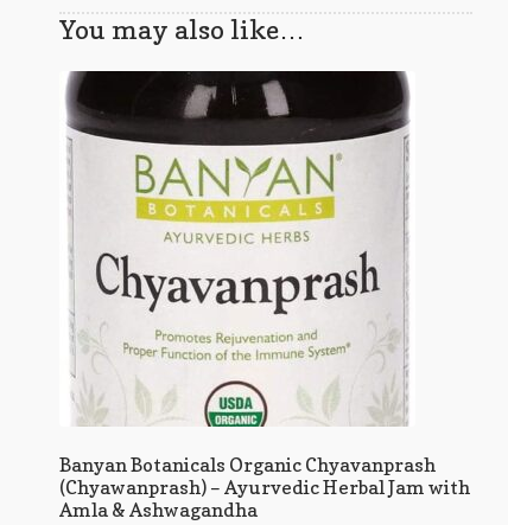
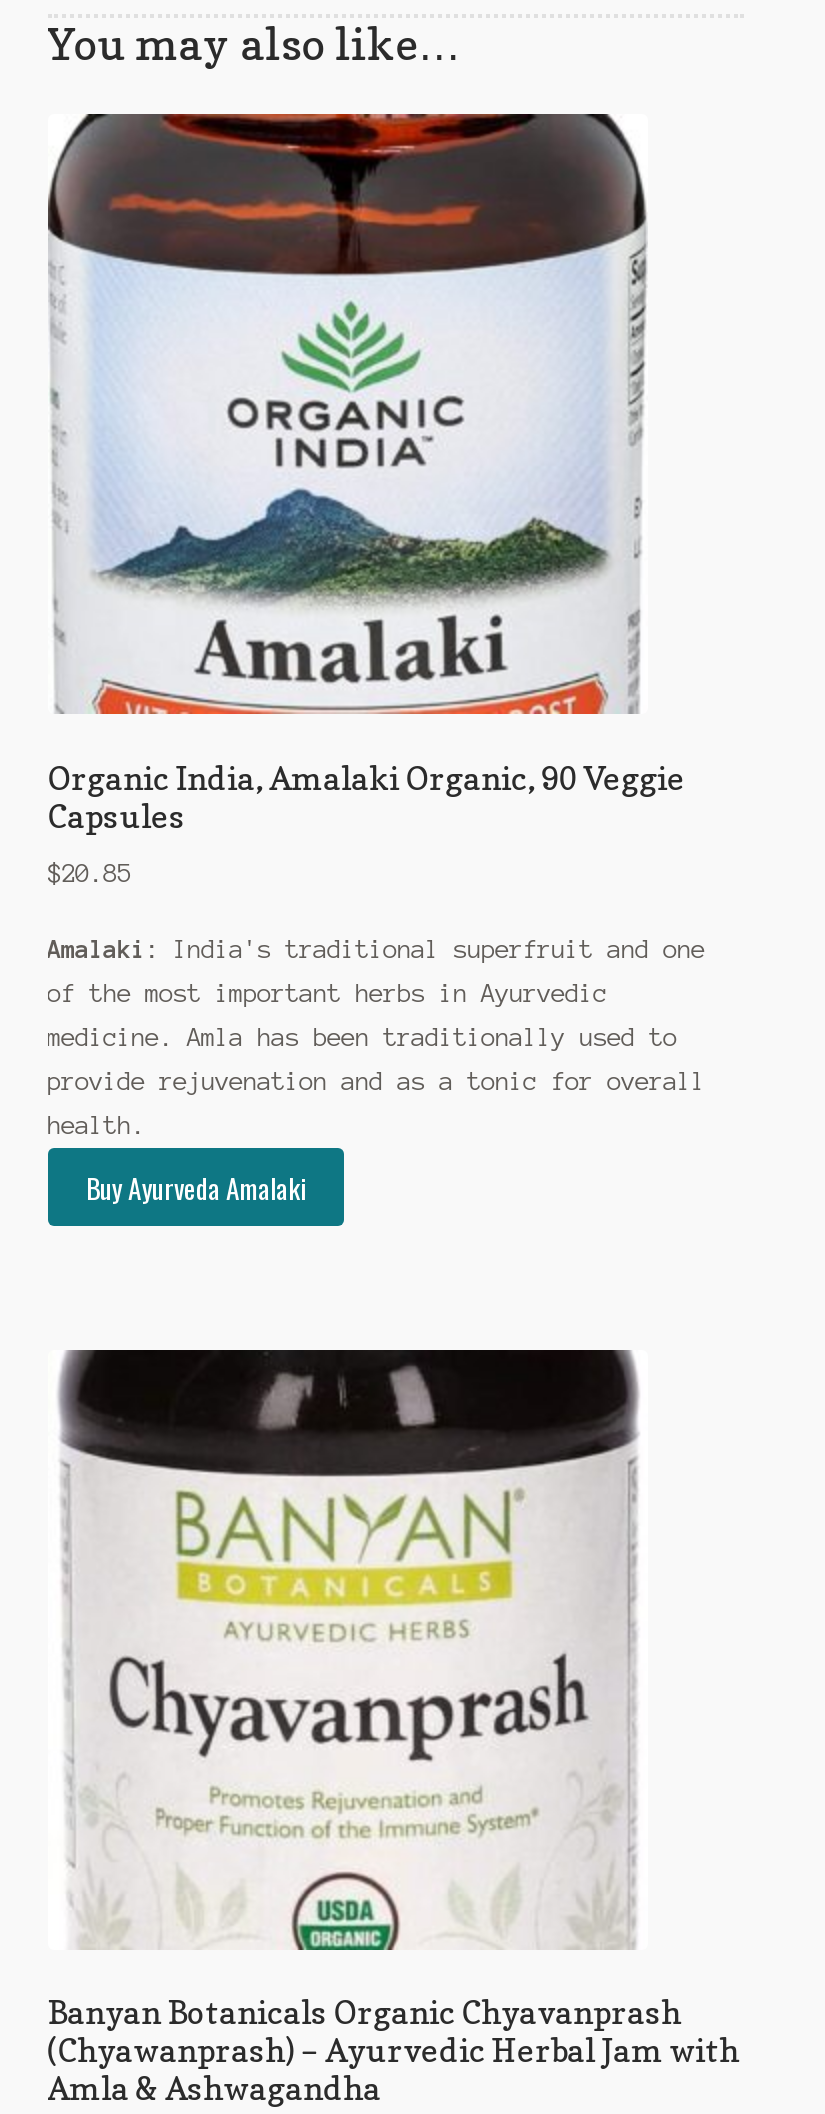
none -> [46,112,705,1208] [image] | Organic India, Amalaki Organic, 90 Veggie | Capsules | $20.85 | Amalaki: India's traditional superfruit and one | of the most important herbs in Ayurvedic | medicine. Amla has been traditionally used to | provide rejuvenation and as a tonic for overall | health. | Buy Ayurveda Amalaki

